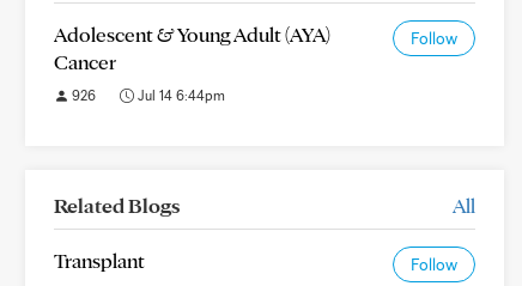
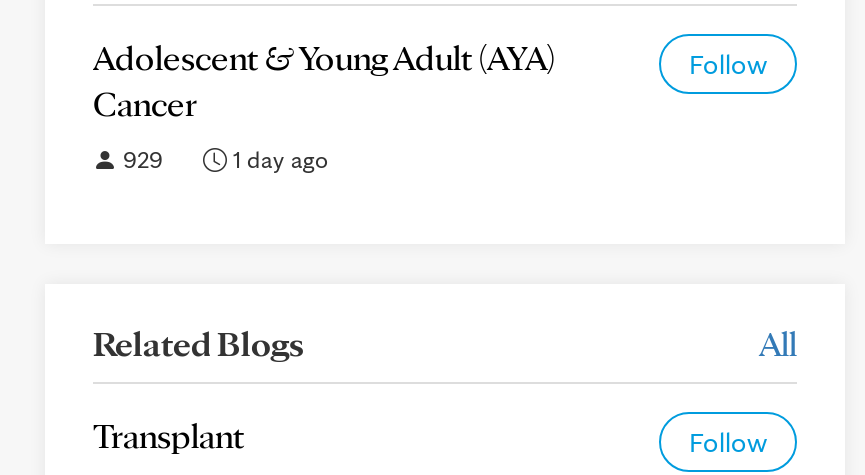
[68,86,225,104] 926 | Jul 14 6:44pm -> [117,144,329,174] 929 | 1 day ago

